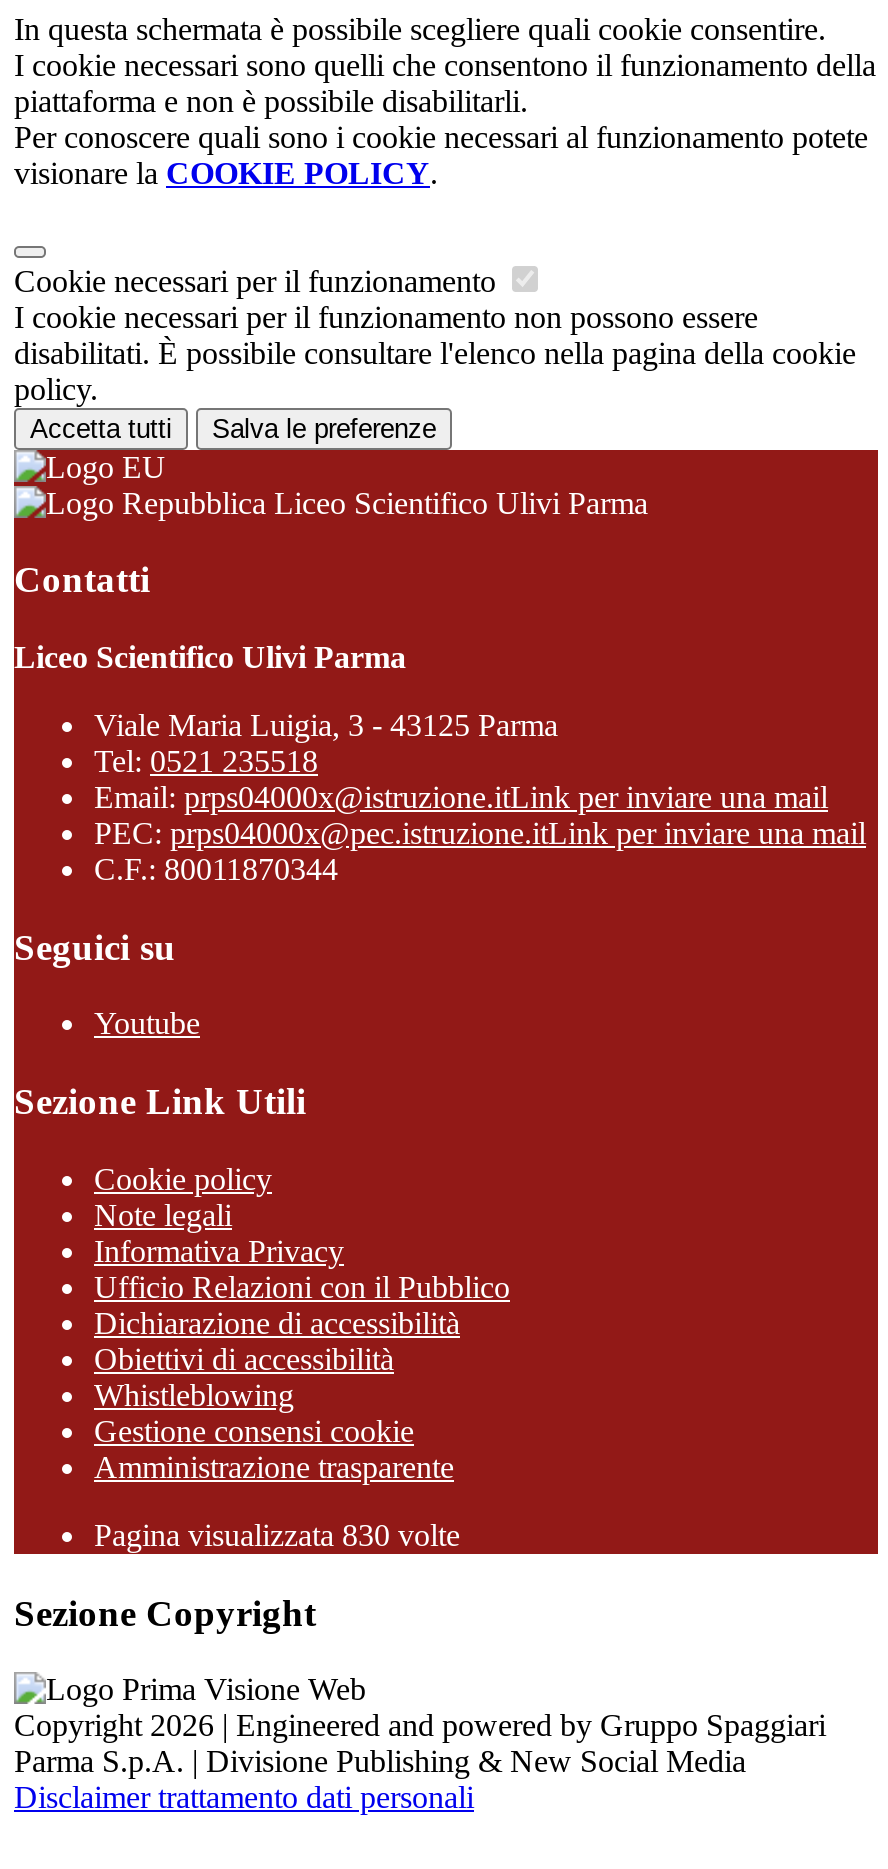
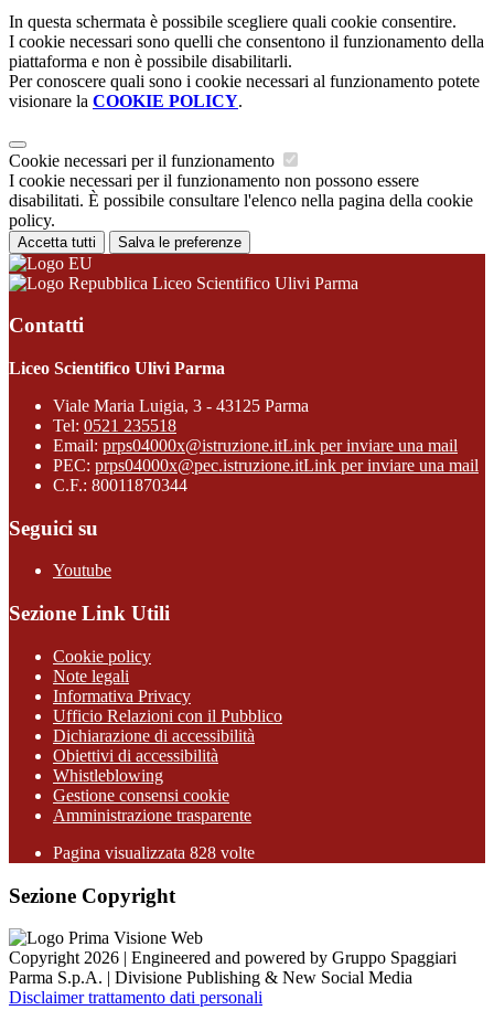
[94,1518,460,1552] Pagina visualizzata 830 volte -> [53,843,255,862] Pagina visualizzata 828 volte

